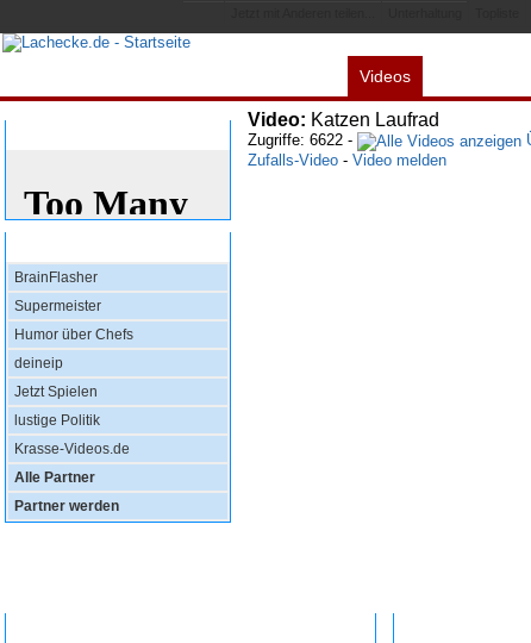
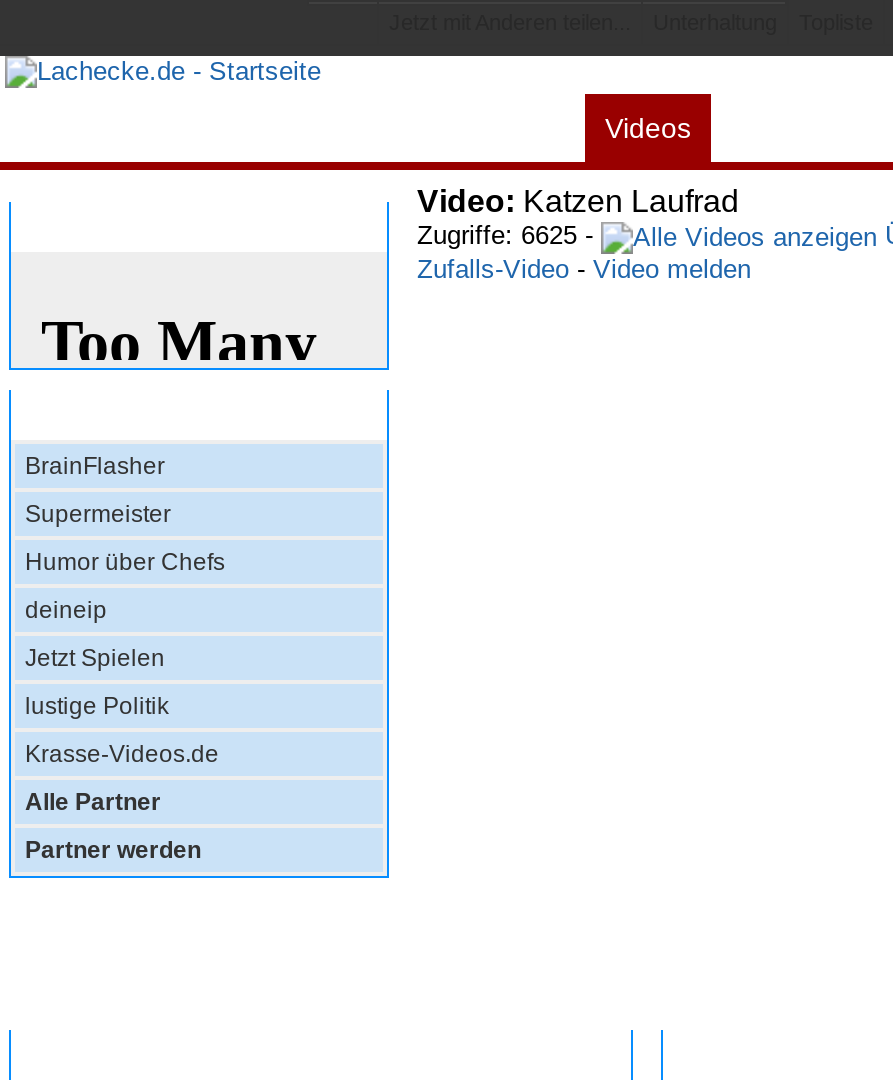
[248,131,357,149] Zugriffe: 6622 - -> [417,220,601,250] Zugriffe: 6625 -

